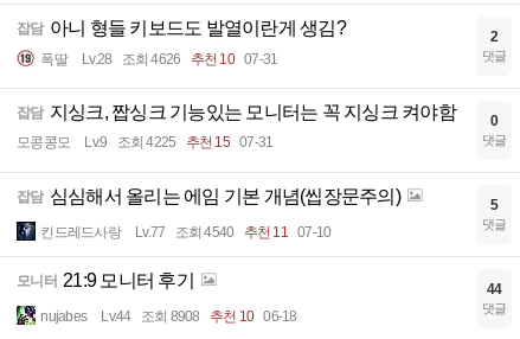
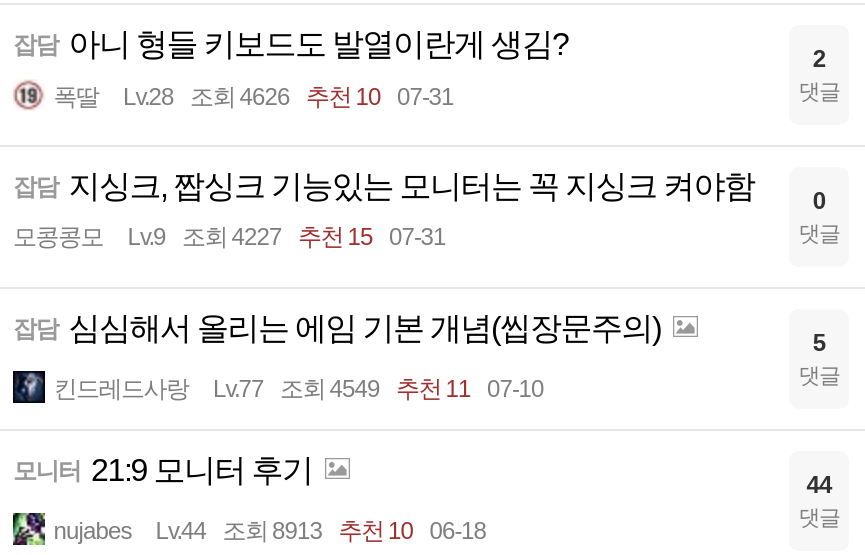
[17,134,273,151] 모콩콩모 Lv.9 조회 4225 추천 15 07-31 -> [13,223,445,251] 모콩콩모 Lv.9 조회 4227 추천 15 07-31
[41,224,331,241] 킨드레드사랑 Lv.77 조회 4540 추천 11 07-10 -> [53,375,543,403] 킨드레드사랑 Lv.77 조회 4549 추천 11 07-10
[41,308,297,325] nujabes Lv.44 조회 8908 추천 10 06-18 -> [53,517,486,545] nujabes Lv.44 조회 8913 추천 10 06-18

